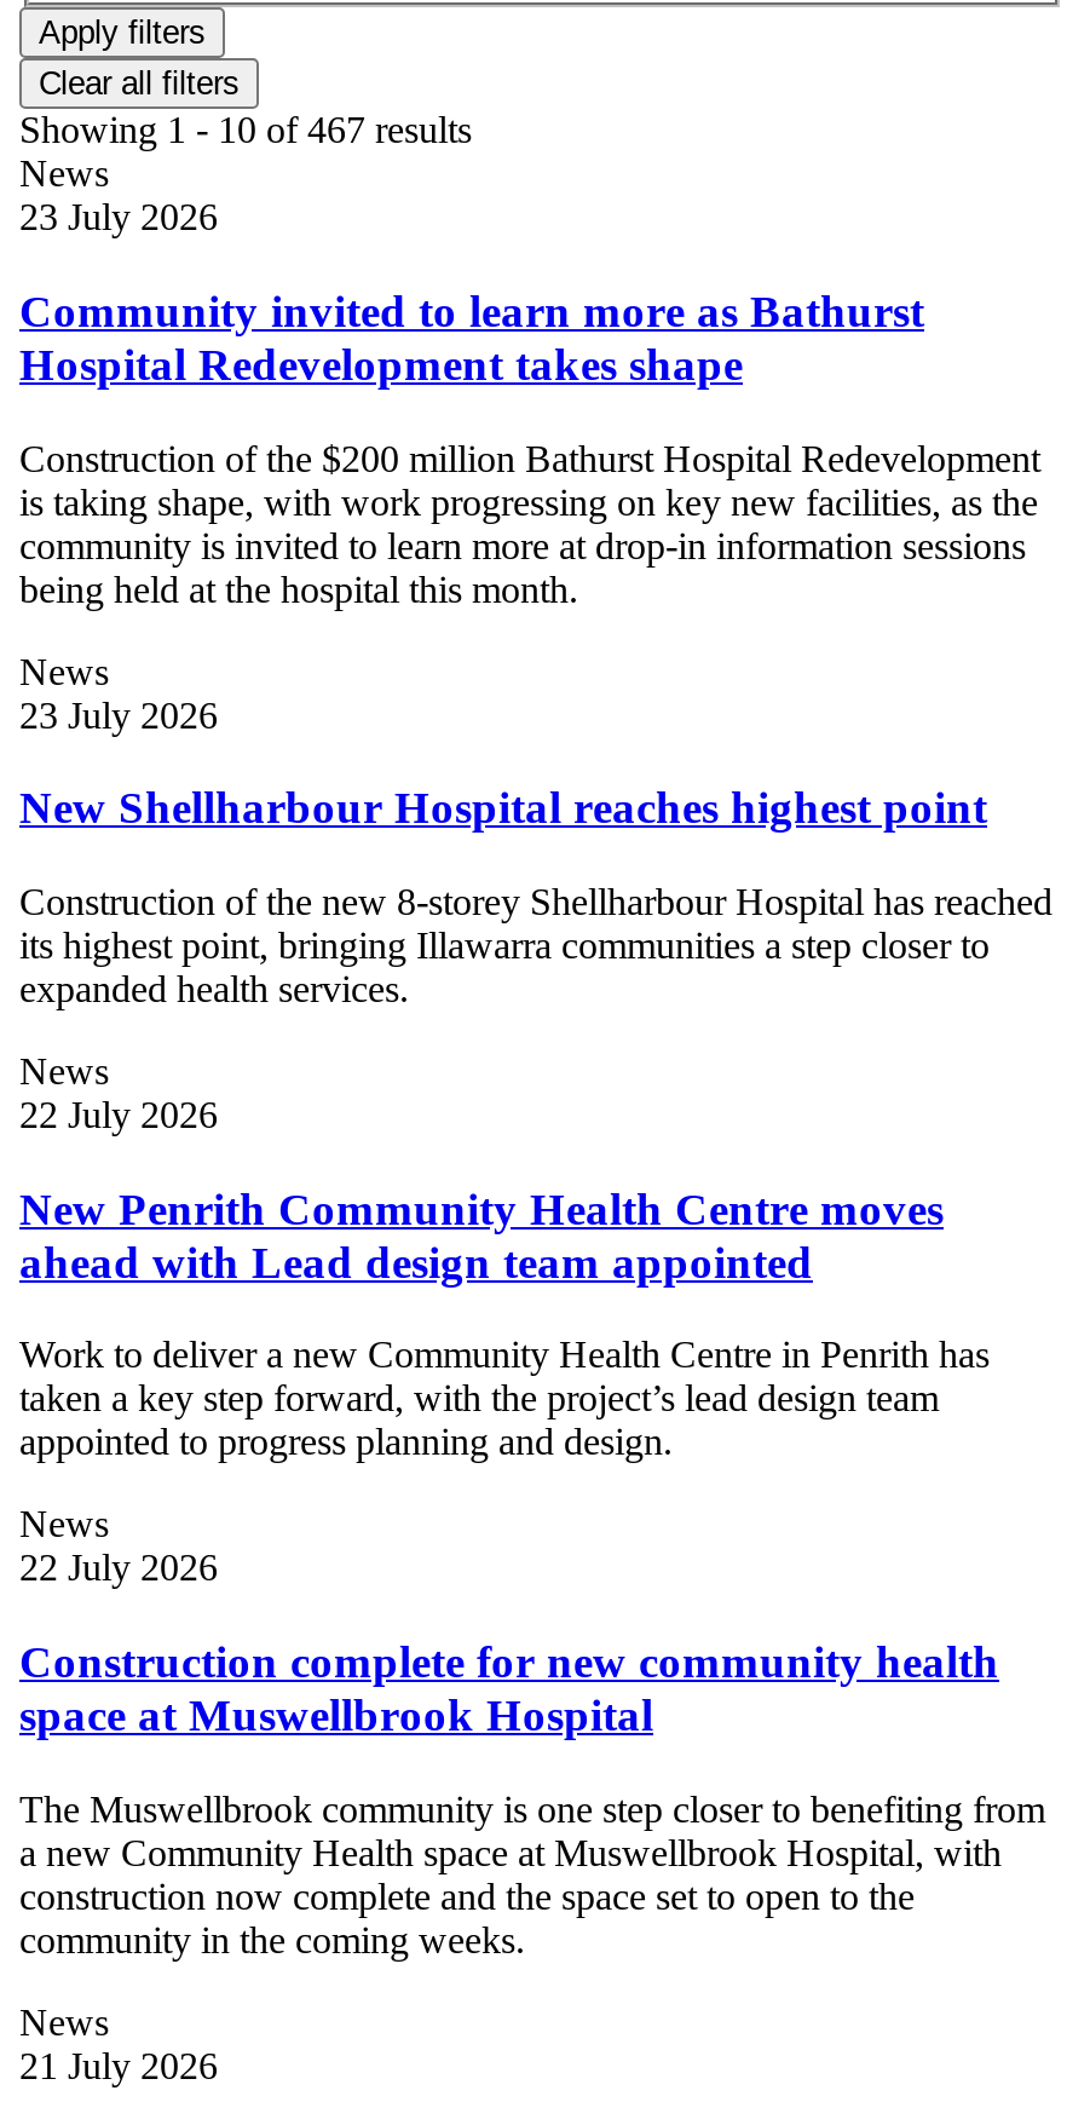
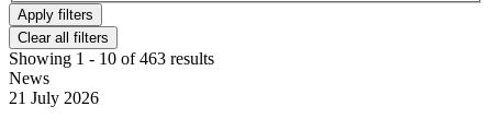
[19,109,1052,1960] Showing 1 - 10 of 467 results | News | 23 July 2026 | Community invited to learn more as Bathurst | Hospital Redevelopment takes shape | Construction of the $200 million Bathurst Hospital Redevelopment | is taking shape, with work progressing on key new facilities, as the | community is invited to learn more at drop-in information sessions | being held at the hospital this month. | News | 23 July 2026 | New Shellharbour Hospital reaches highest point | Construction of the new 8-storey Shellharbour Hospital has reached | its highest point, bringing Illawarra communities a step closer to | expanded health services. | News | 22 July 2026 | New Penrith Community Health Centre moves | ahead with Lead design team appointed | Work to deliver a new Community Health Centre in Penrith has | taken a key step forward, with the project’s lead design team | appointed to progress planning and design. | News | 22 July 2026 | Construction complete for new community health | space at Muswellbrook Hospital | The Muswellbrook community is one step closer to benefiting from | a new Community Health space at Muswellbrook Hospital, with | construction now complete and the space set to open to the | community in the coming weeks. -> [9,49,214,68] Showing 1 - 10 of 463 results

